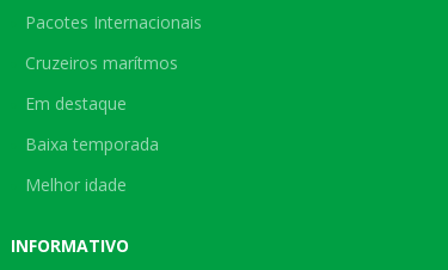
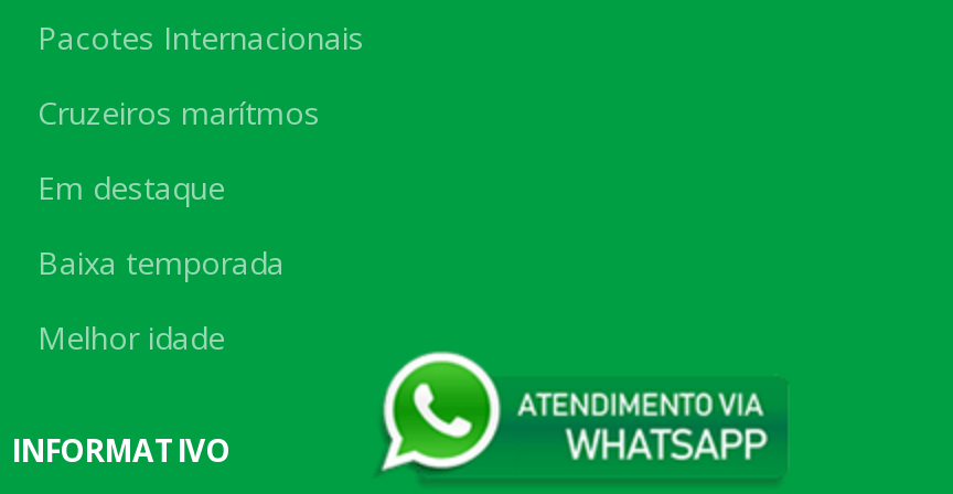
none -> [379,350,788,482] [image]

